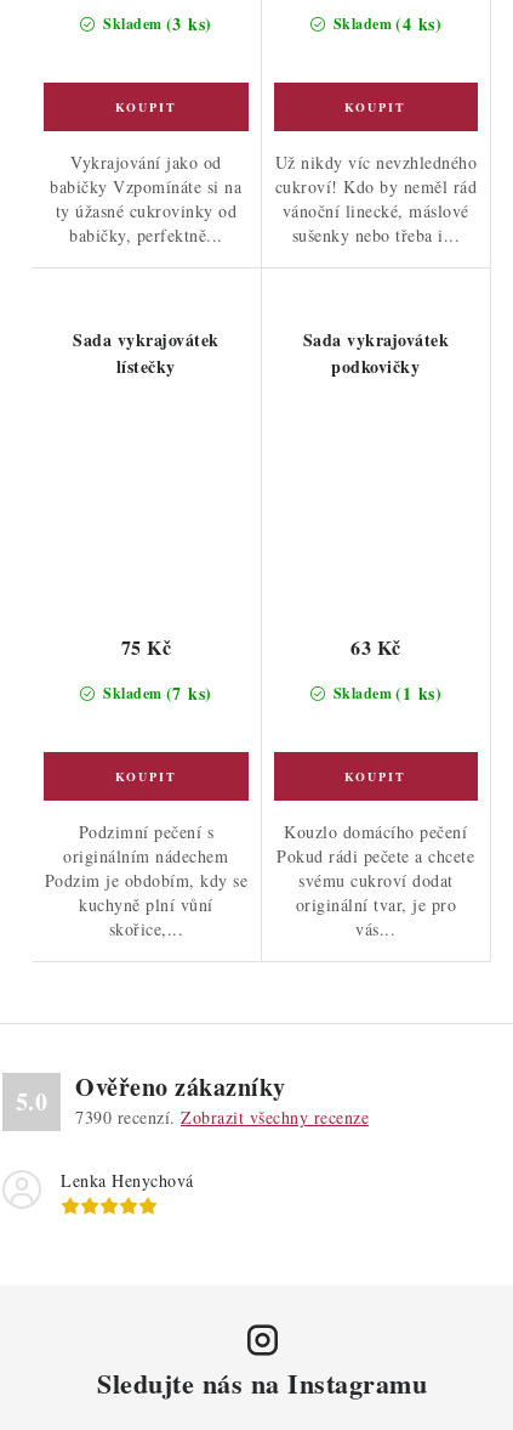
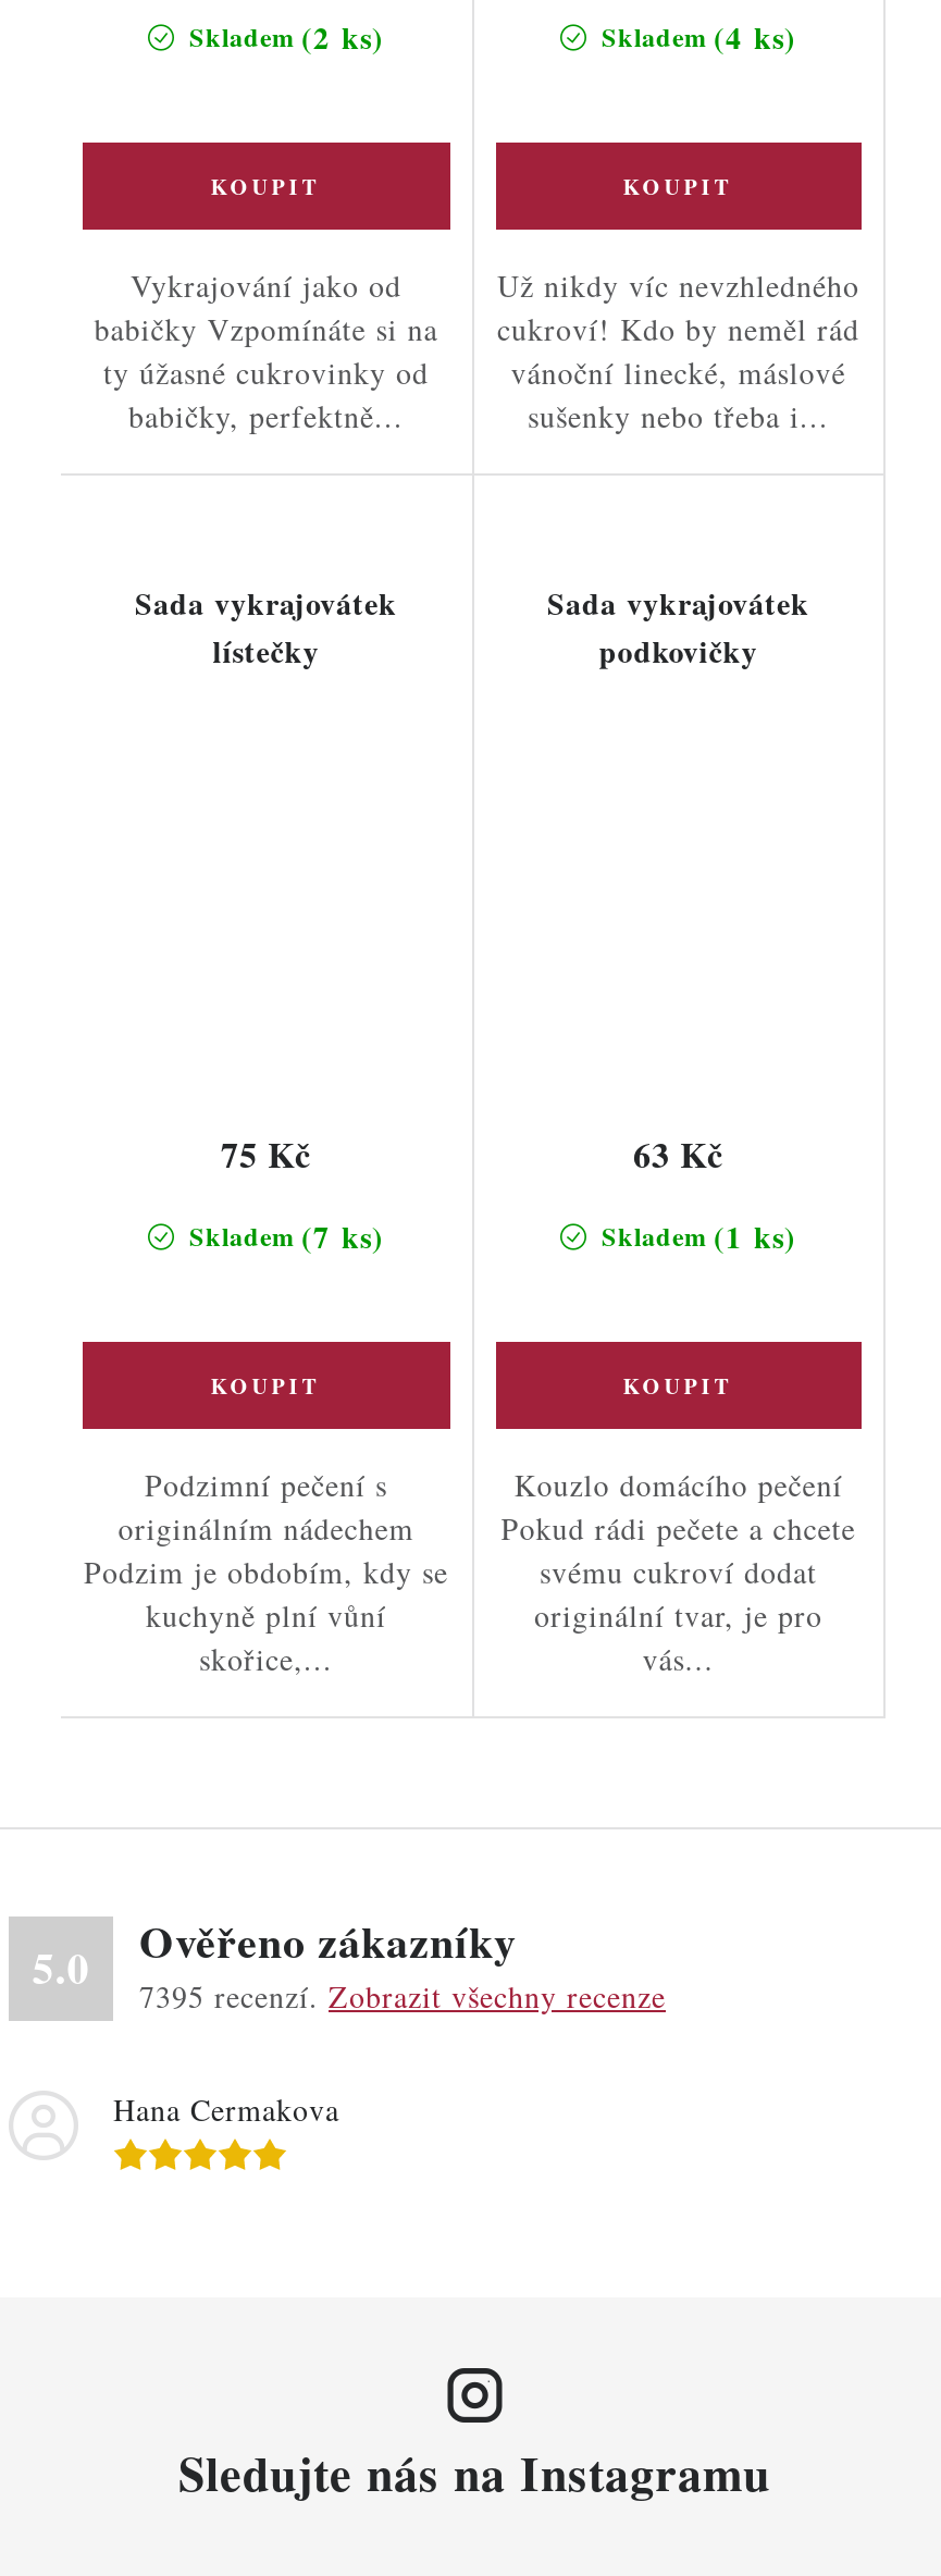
[99,10,212,36] Skladem (3 ks) -> [182,13,384,59] Skladem (2 ks)
[75,1106,369,1129] 7390 recenzí. Zobrazit všechny recenze -> [139,1975,666,2017] 7395 recenzí. Zobrazit všechny recenze
[61,1169,193,1192] Lenka Henychová -> [113,2088,339,2130] Hana Cermakova

